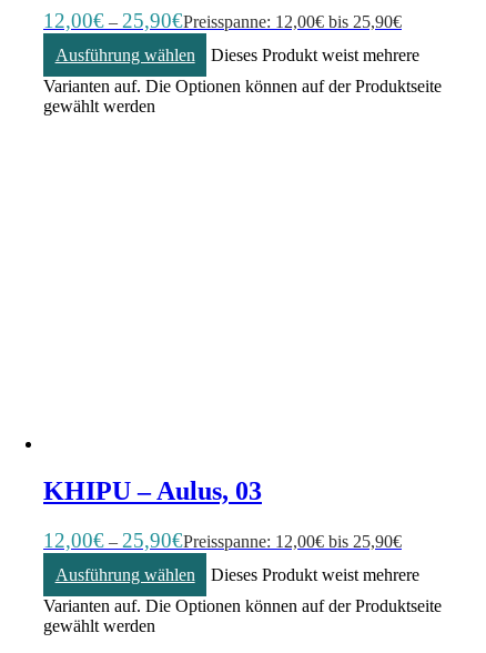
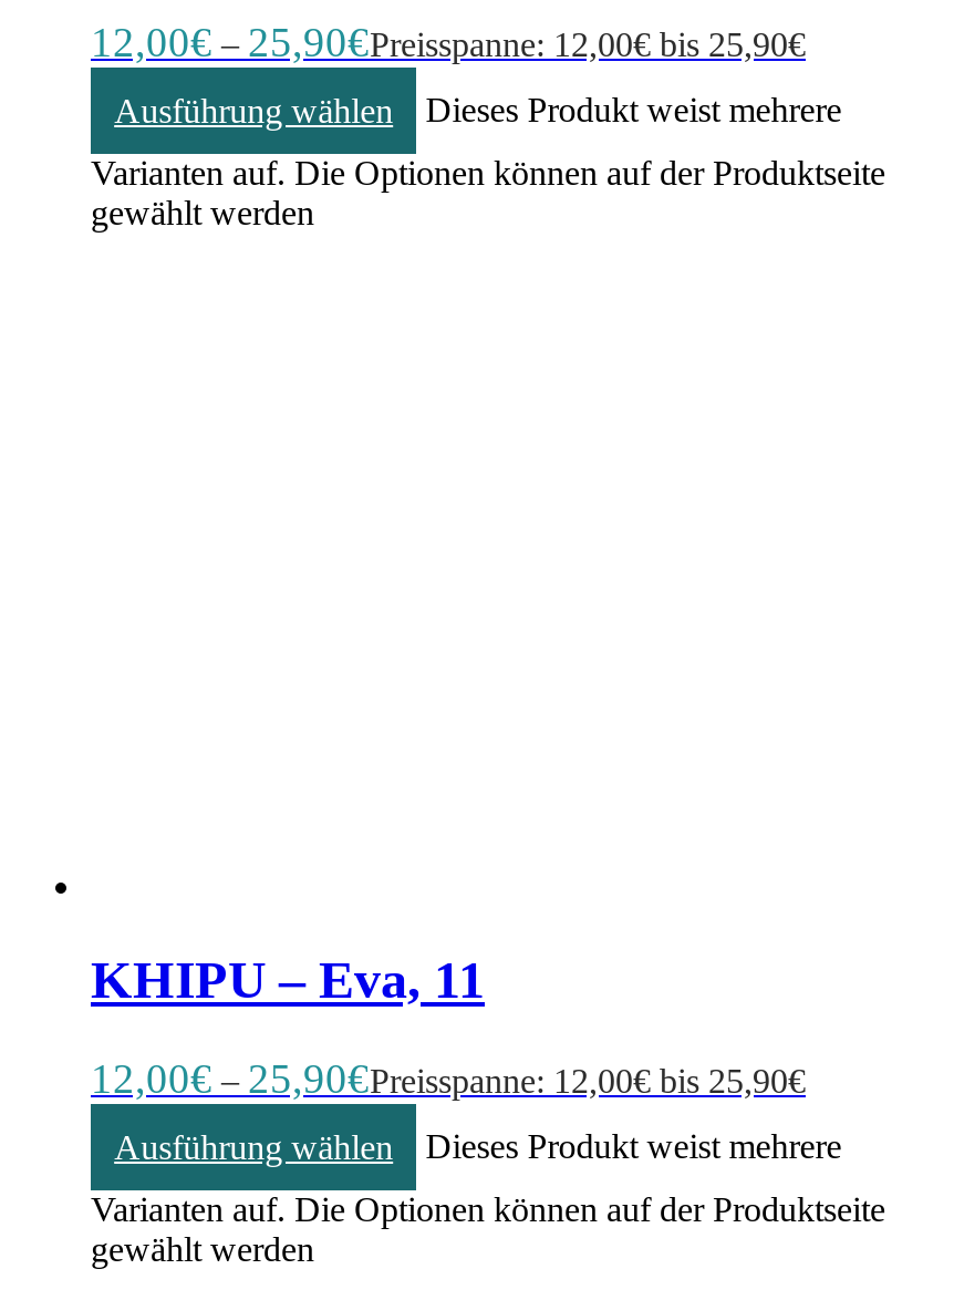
[43,477,262,506] KHIPU – Aulus, 03 -> [91,952,485,1010] KHIPU – Eva, 11

